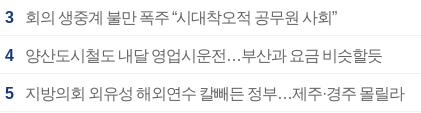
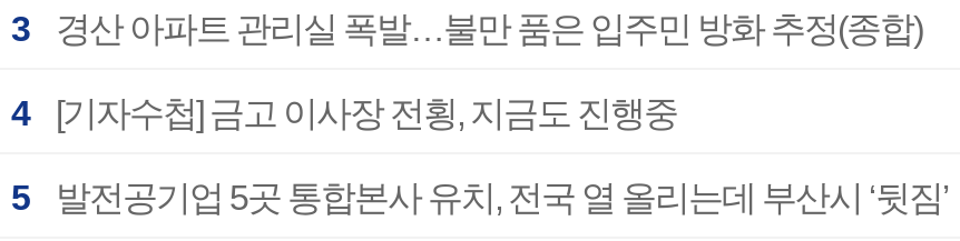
[25,9,336,26] 회의 생중계 불만 폭주 “시대착오적 공무원 사회” -> [56,10,922,48] 경산 아파트 관리실 폭발…불만 품은 입주민 방화 추정(종합)
[25,47,382,64] 양산도시철도 내달 영업시운전…부산과 요금 비슷할듯 -> [56,94,677,132] [기자수첩] 금고 이사장 전횡, 지금도 진행중
[25,85,404,102] 지방의회 외유성 해외연수 칼빼든 정부…제주·경주 몰릴라 -> [56,179,949,217] 발전공기업 5곳 통합본사 유치, 전국 열 올리는데 부산시 ‘뒷짐’

